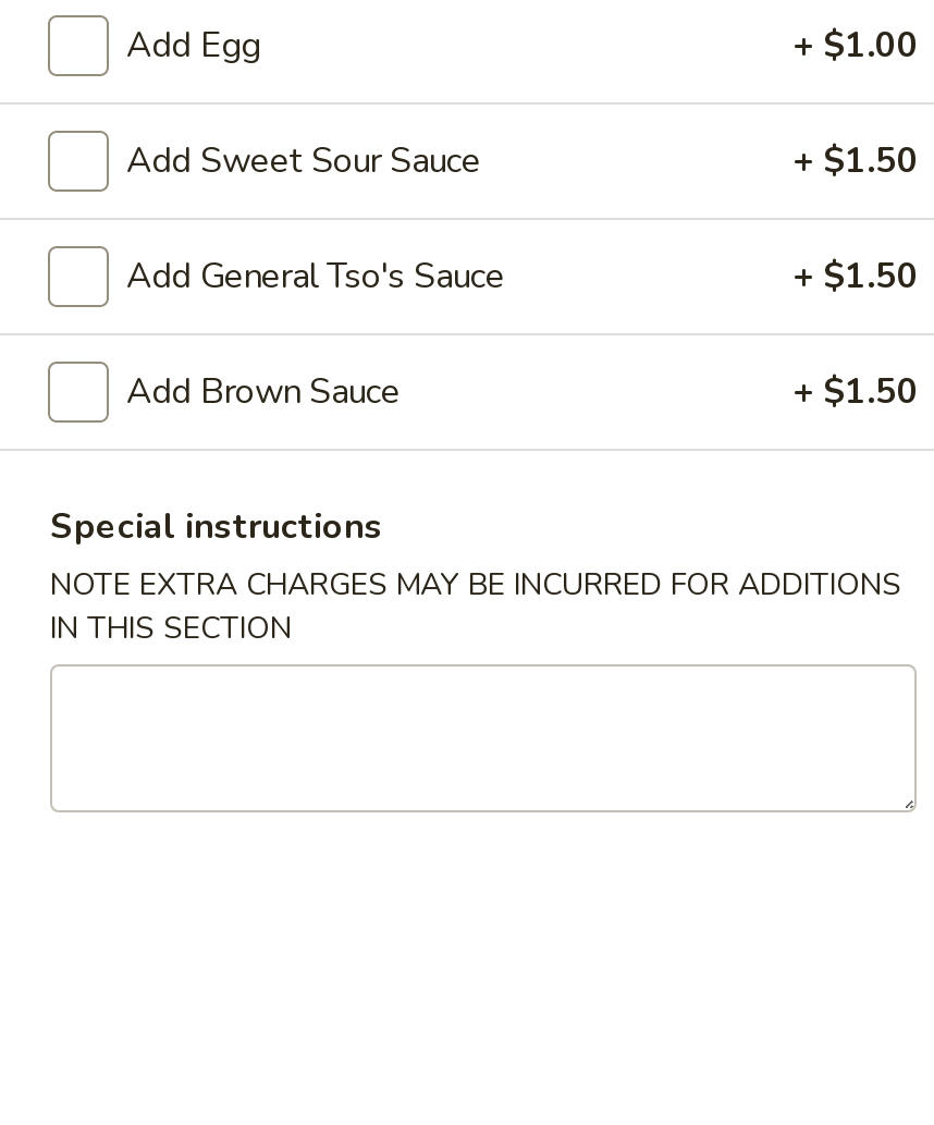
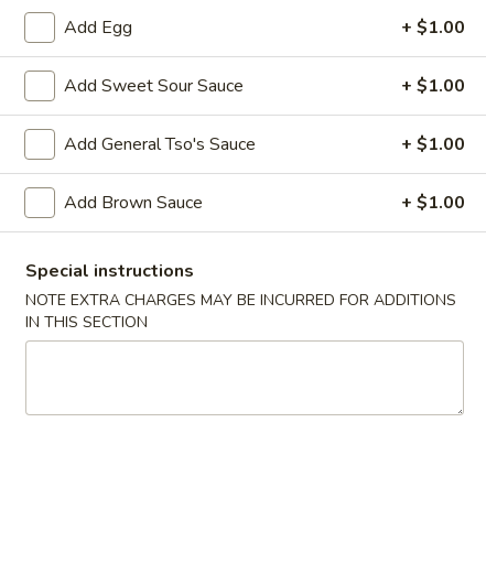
[792,137,919,185] + $1.50 -> [401,74,465,98] + $1.00
[792,253,919,301] + $1.50 -> [401,132,465,156] + $1.00
[792,368,919,416] + $1.50 -> [401,191,465,215] + $1.00

